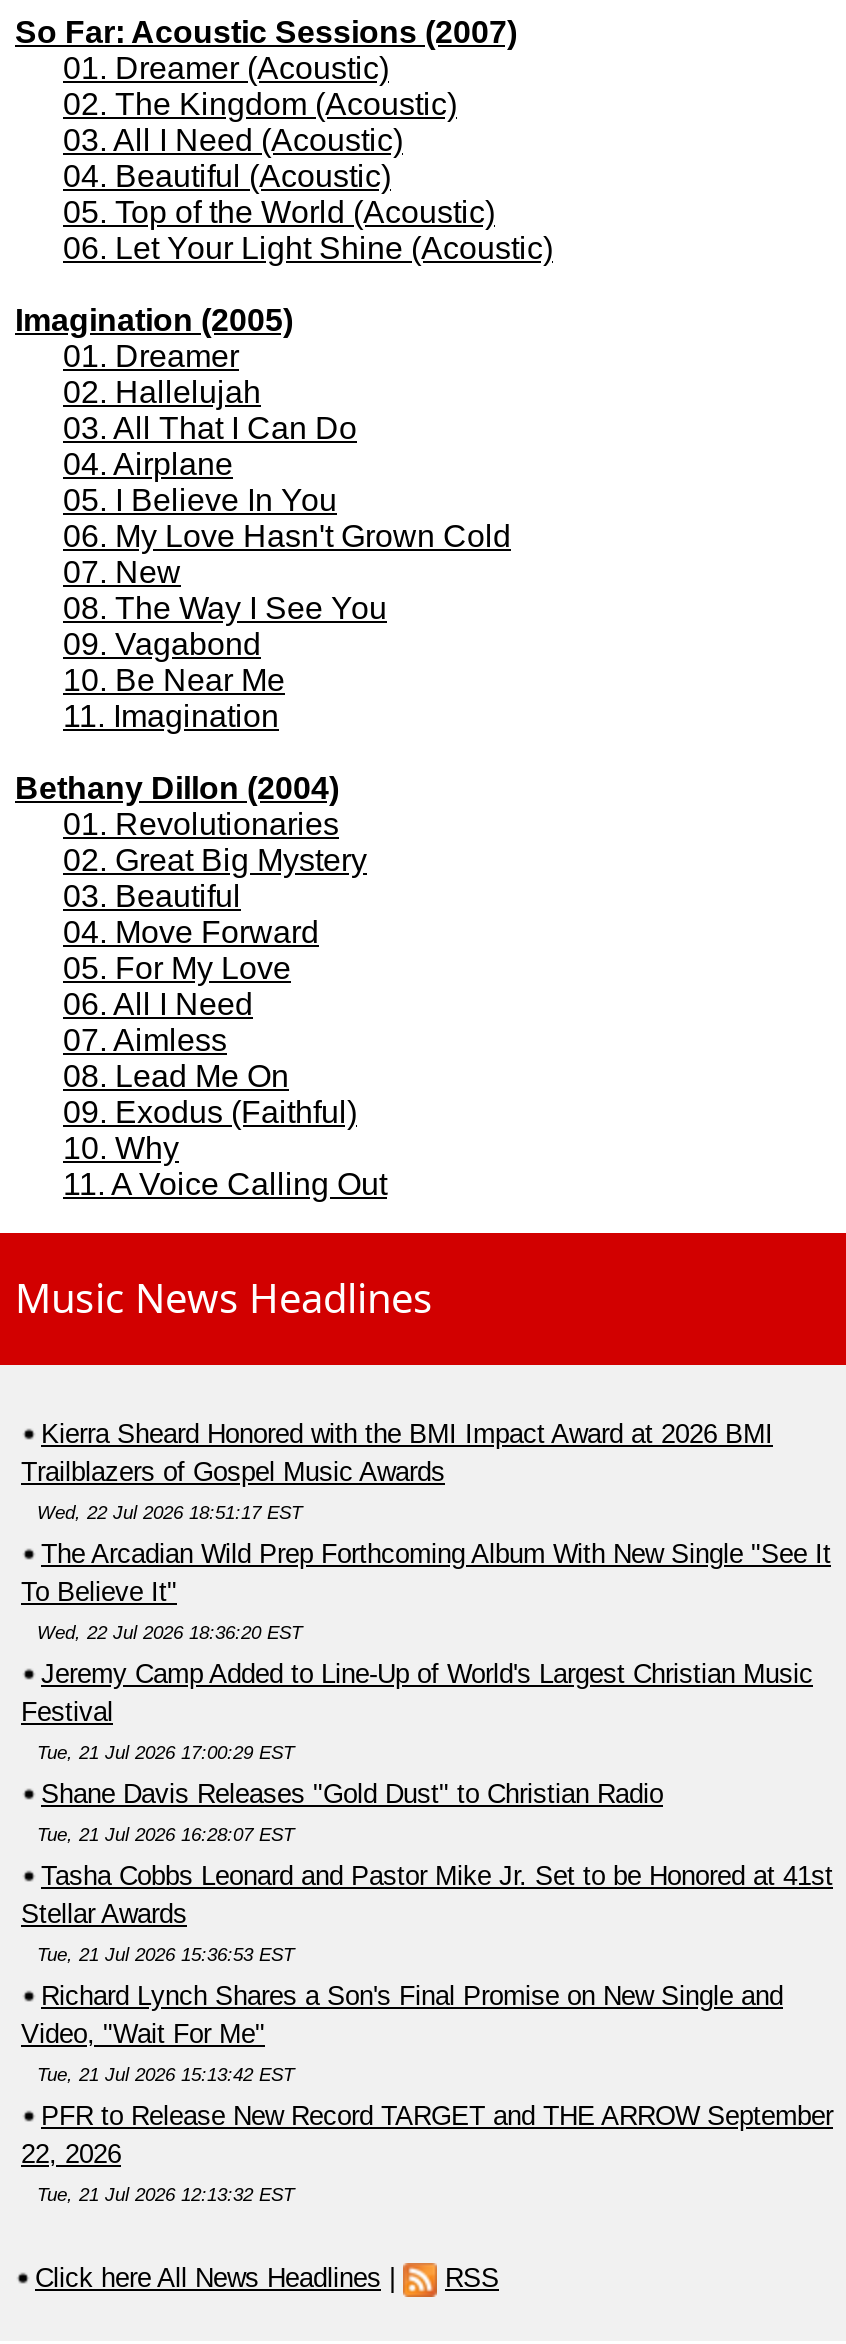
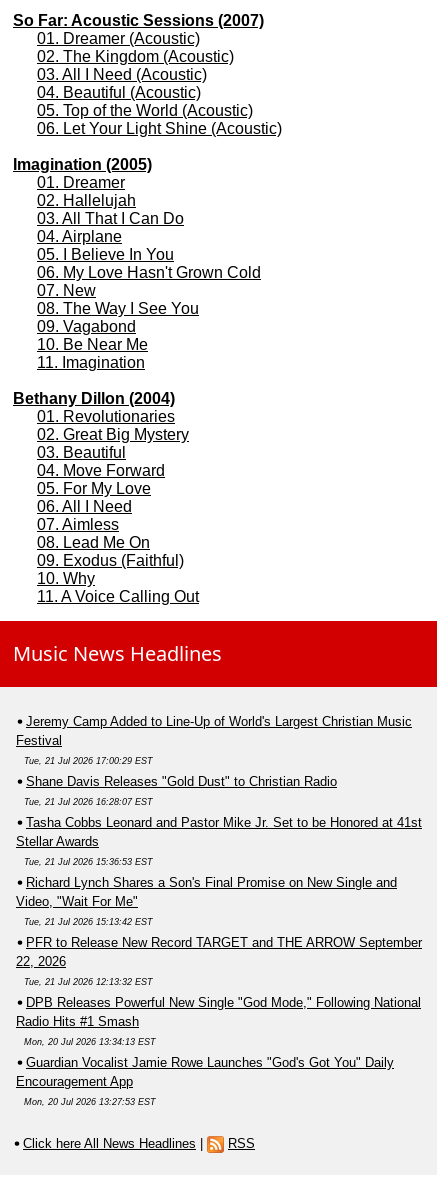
[21,1419,831,1643] Kierra Sheard Honored with the BMI Impact Award at 2026 BMI | Trailblazers of Gospel Music Awards | Wed, 22 Jul 2026 18:51:17 EST | The Arcadian Wild Prep Forthcoming Album With New Single "See It | To Believe It" | Wed, 22 Jul 2026 18:36:20 EST -> none
moved [21,1659,833,2205] -> [16,714,422,987]: Jeremy Camp Added to Line-Up of World's Largest Christian Music | Festival | Tue, 21 Jul 2026 17:00:29 EST | ... | 22, 2026 | Tue, 21 Jul 2026 12:13:32 EST
none -> [16,995,421,1107] DPB Releases Powerful New Single "God Mode," Following National | Radio Hits #1 Smash | Mon, 20 Jul 2026 13:34:13 EST | Guardian Vocalist Jamie Rowe Launches "God's Got You" Daily | Encouragement App | Mon, 20 Jul 2026 13:27:53 EST

